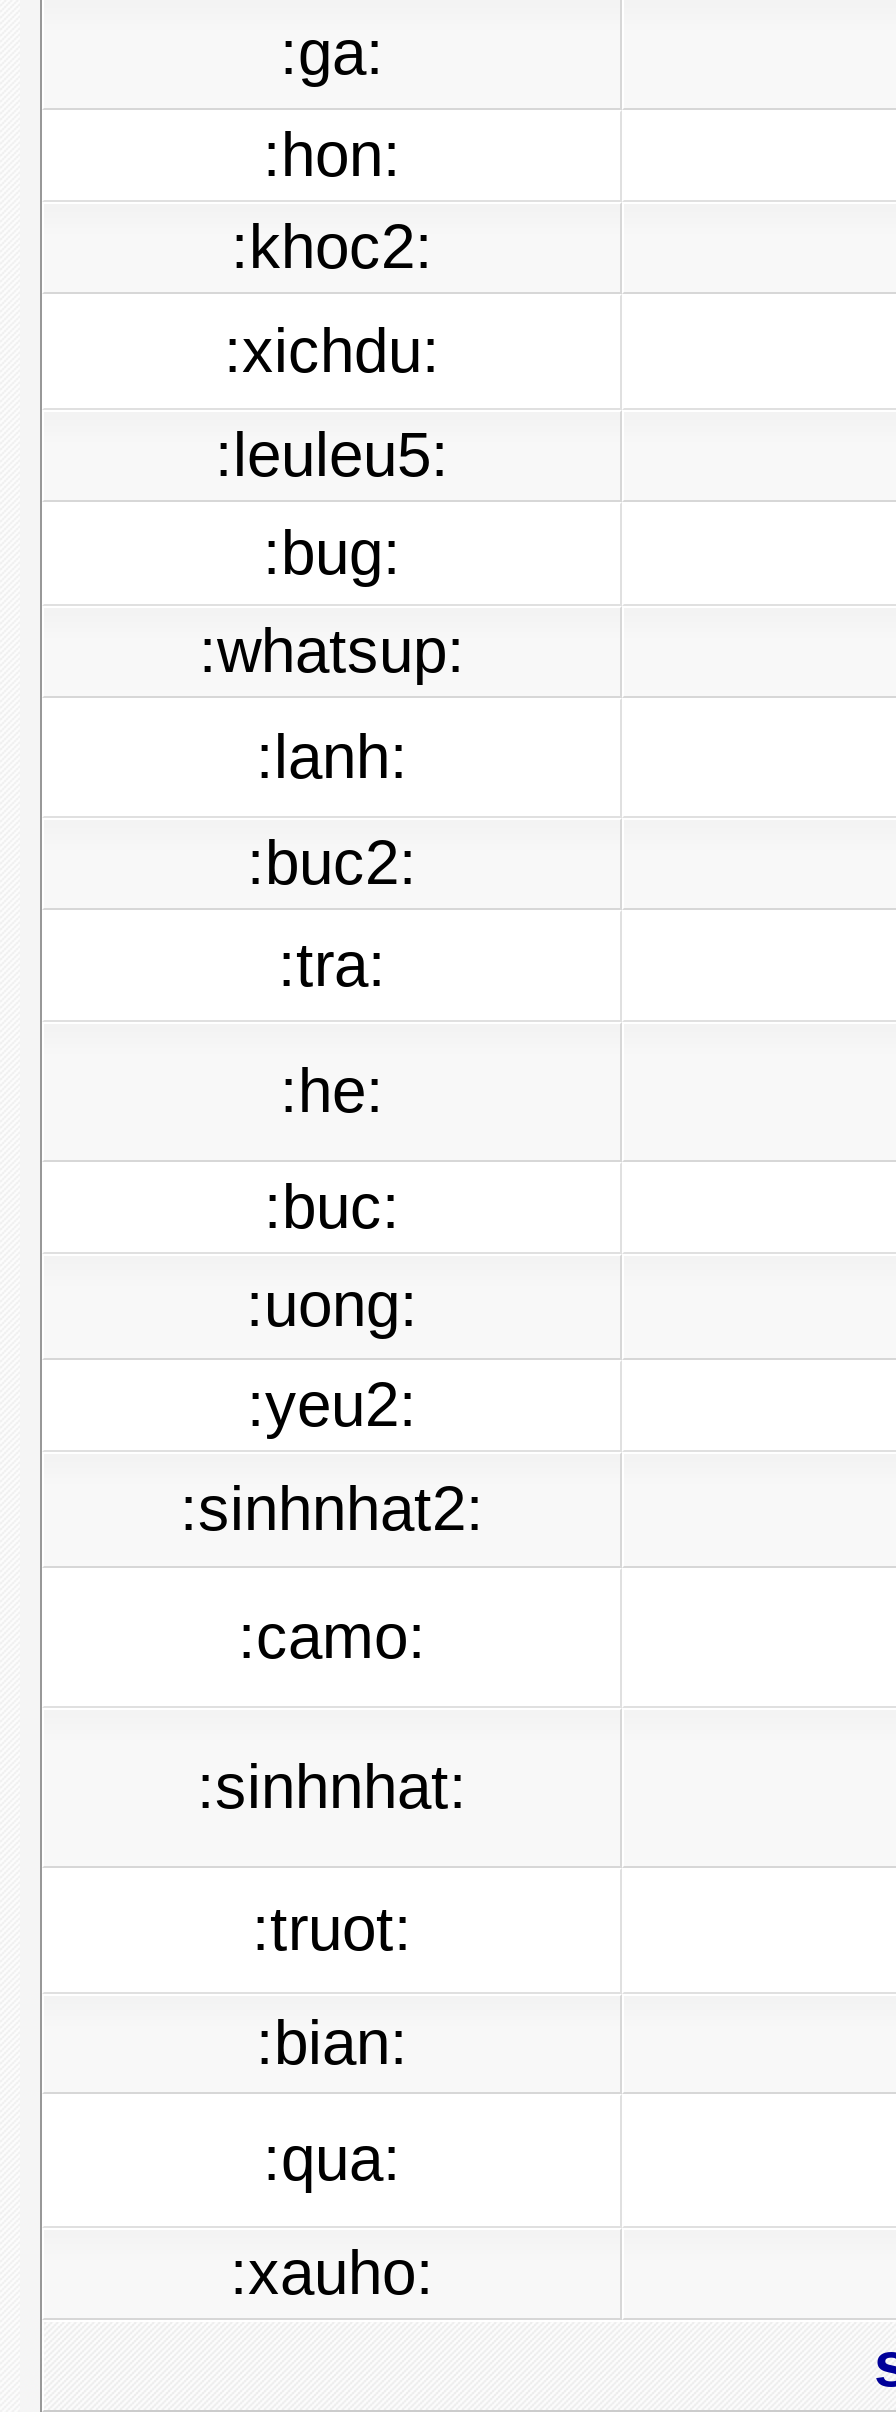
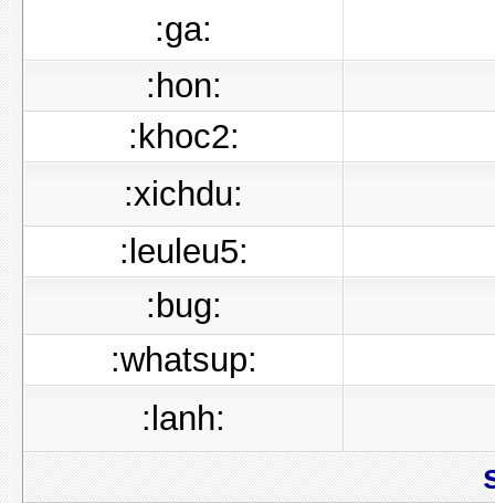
[180,828,484,2308] :buc2: | :tra: | :he: | :buc: | :uong: | :yeu2: | :sinhnhat2: | :camo: | :sinhnhat: | :truot: | :bian: | :qua: | :xauho: -> none

